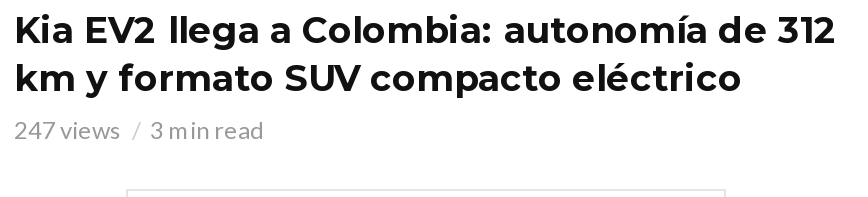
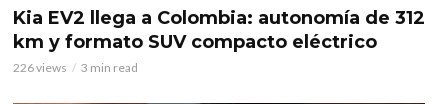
[14,116,264,146] 247 views 3 min read -> [13,59,138,74] 226 views 3 min read

